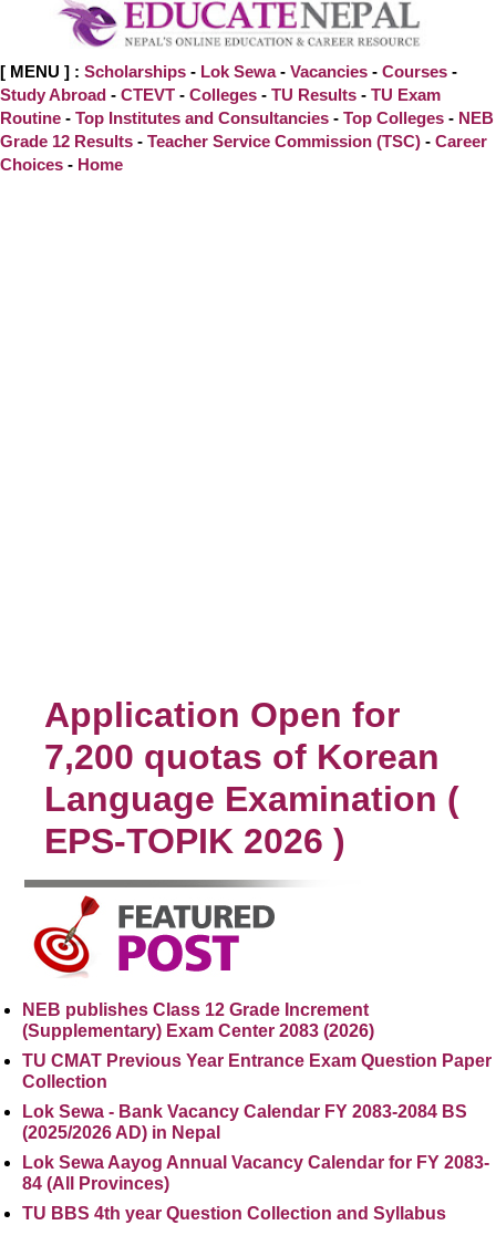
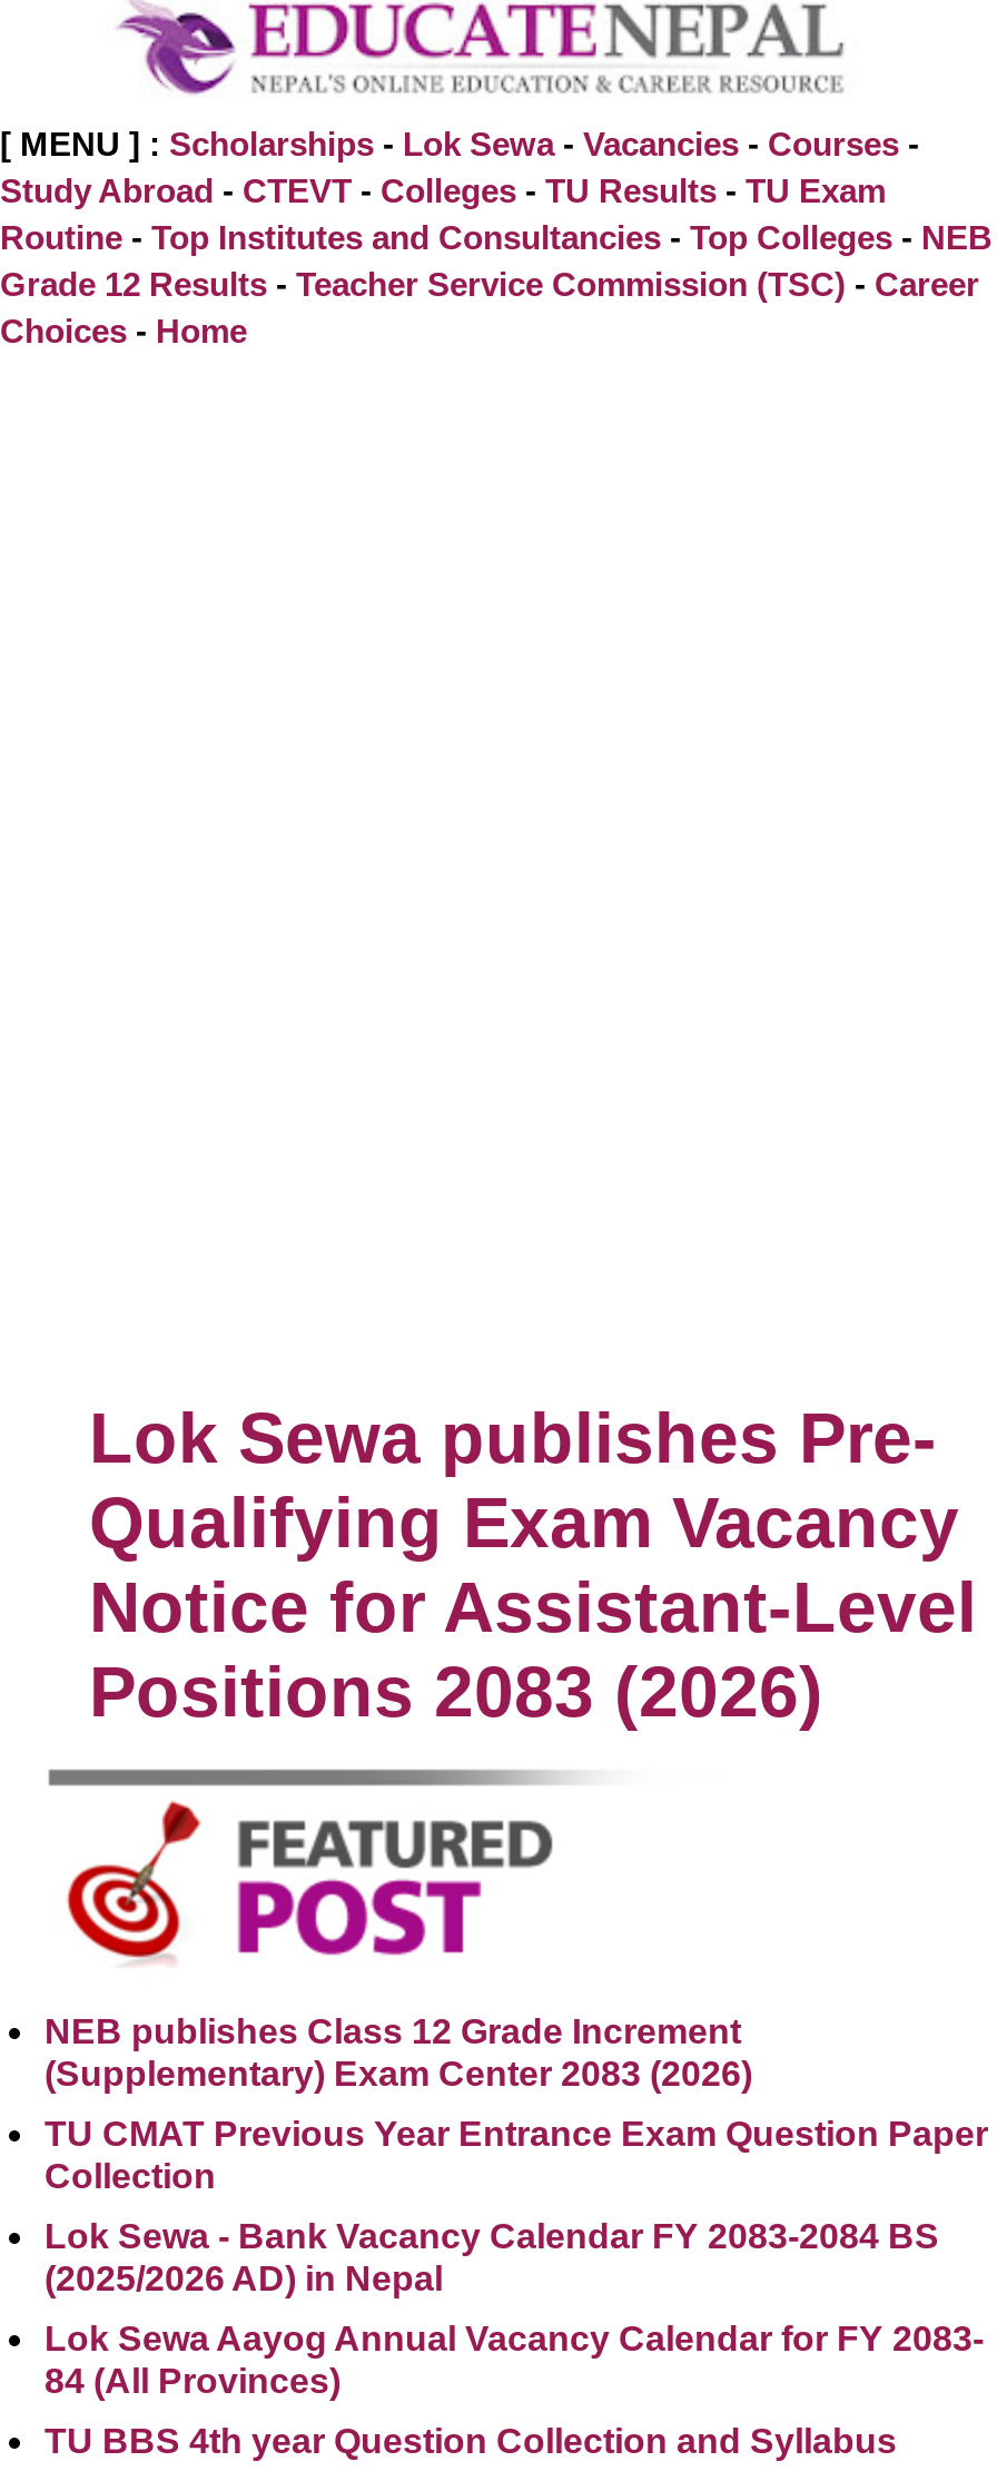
[44,695,459,861] Application Open for | 7,200 quotas of Korean | Language Examination ( | EPS-TOPIK 2026 ) -> [89,1398,977,1731] Lok Sewa publishes Pre- | Qualifying Exam Vacancy | Notice for Assistant-Level | Positions 2083 (2026)

